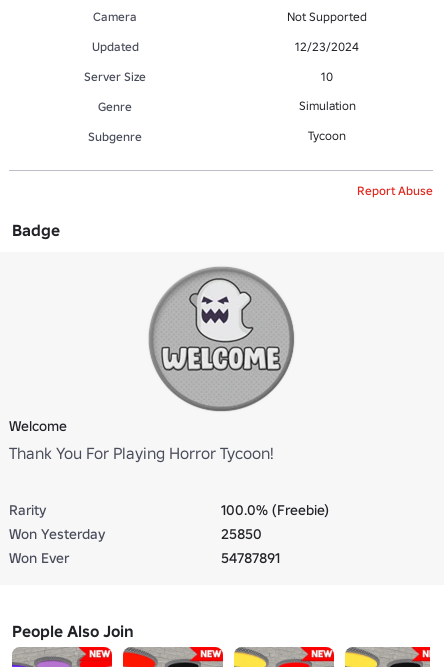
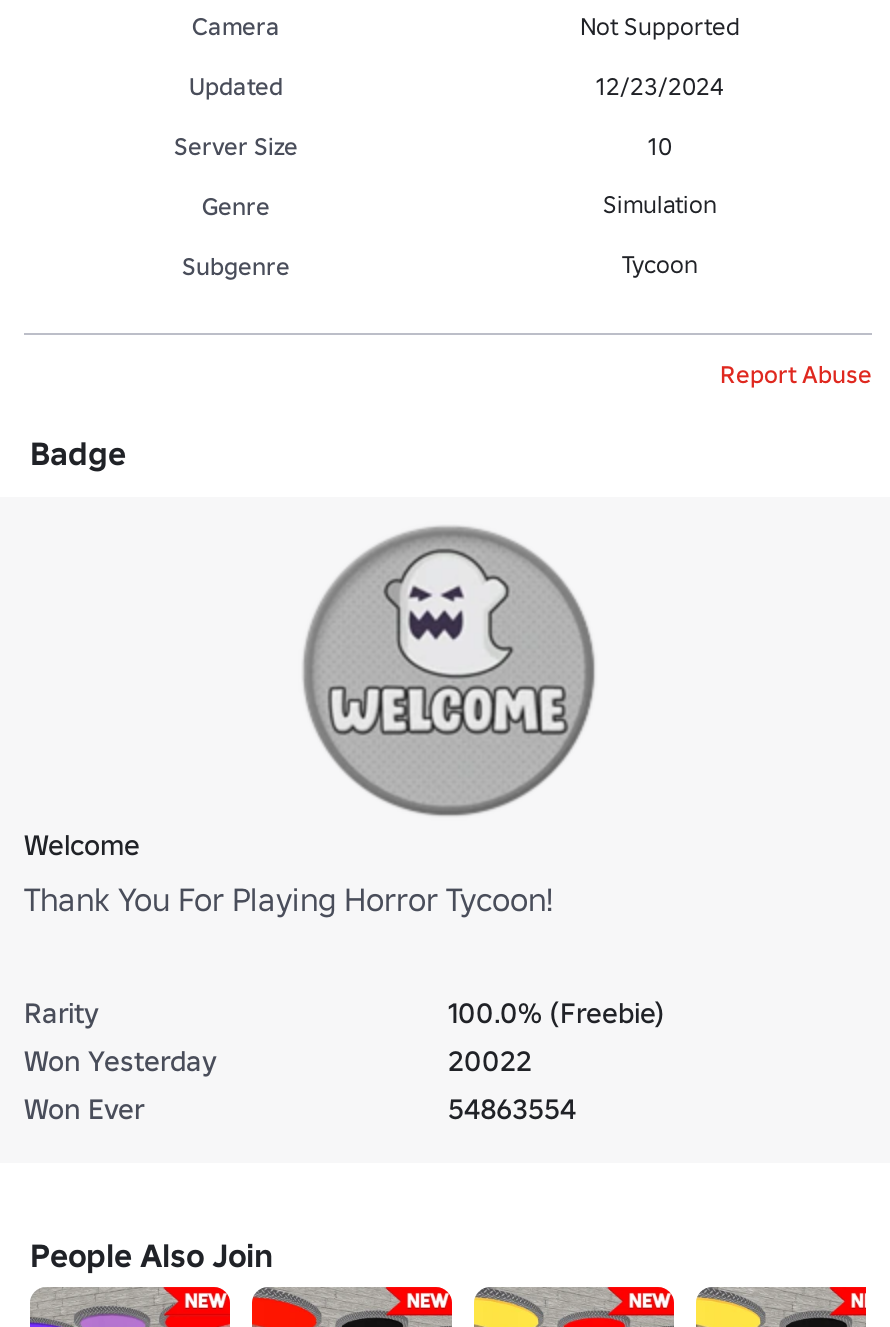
[221,524,262,542] 25850 -> [448,1042,532,1078] 20022
[221,548,280,566] 54787891 -> [448,1090,576,1126] 54863554

